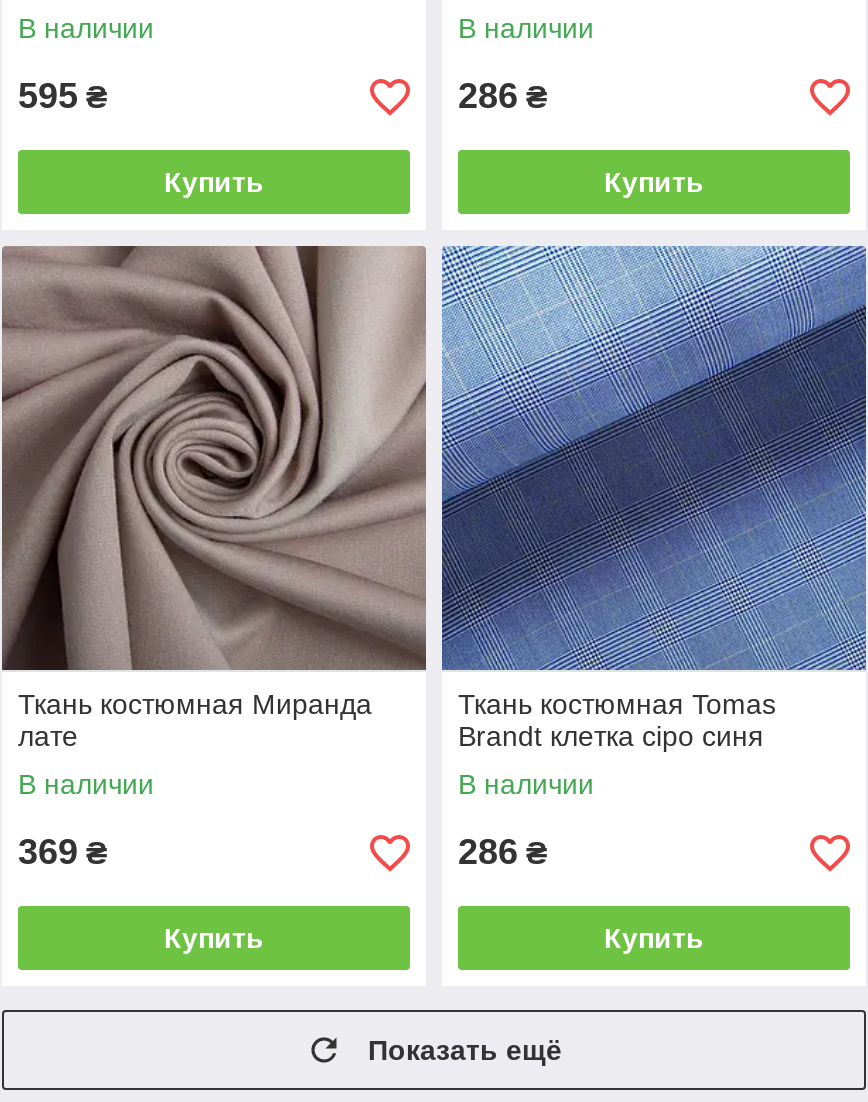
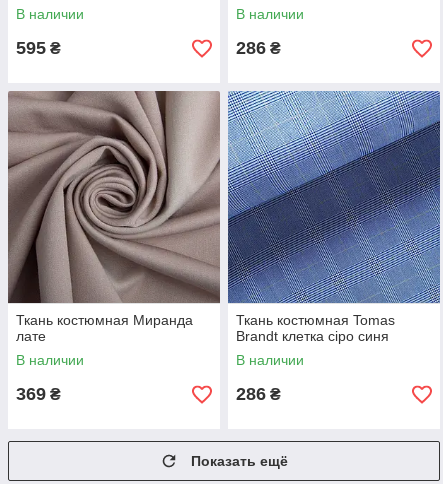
[164,166,264,198] Купить -> none
[604,166,704,198] Купить -> none
[164,922,264,954] Купить -> none
[604,922,704,954] Купить -> none

